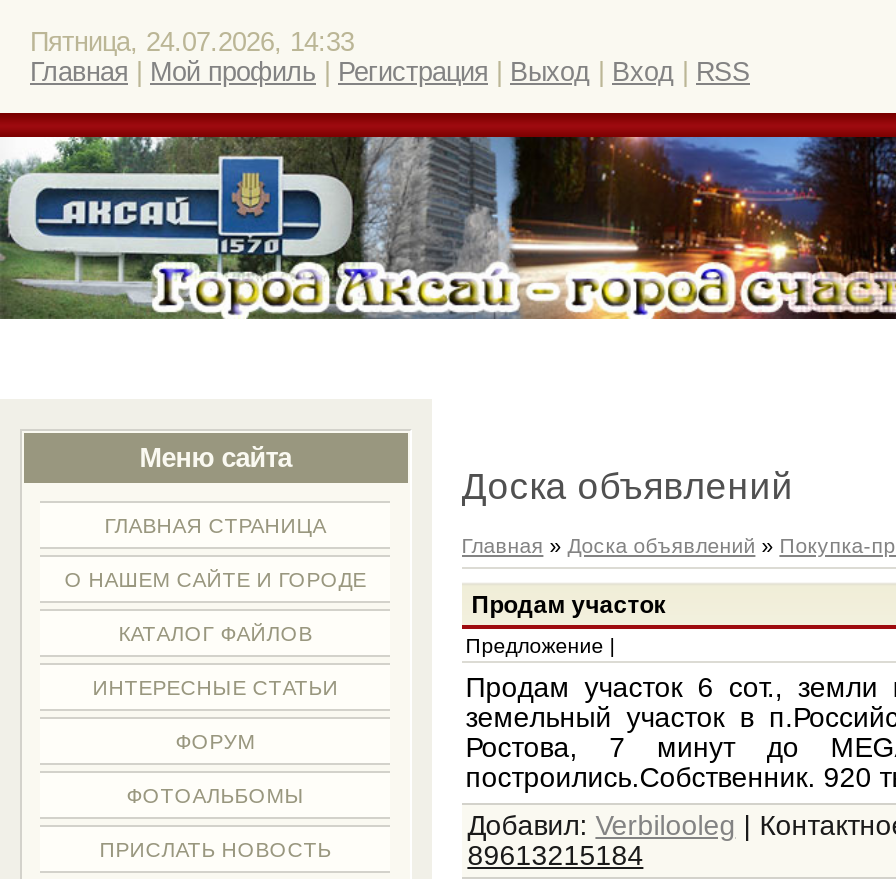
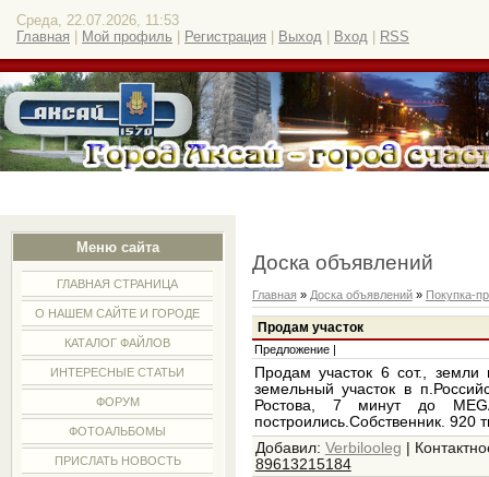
[30,27,354,57] Пятница, 24.07.2026, 14:33 -> [16,12,179,28] Среда, 22.07.2026, 11:53

